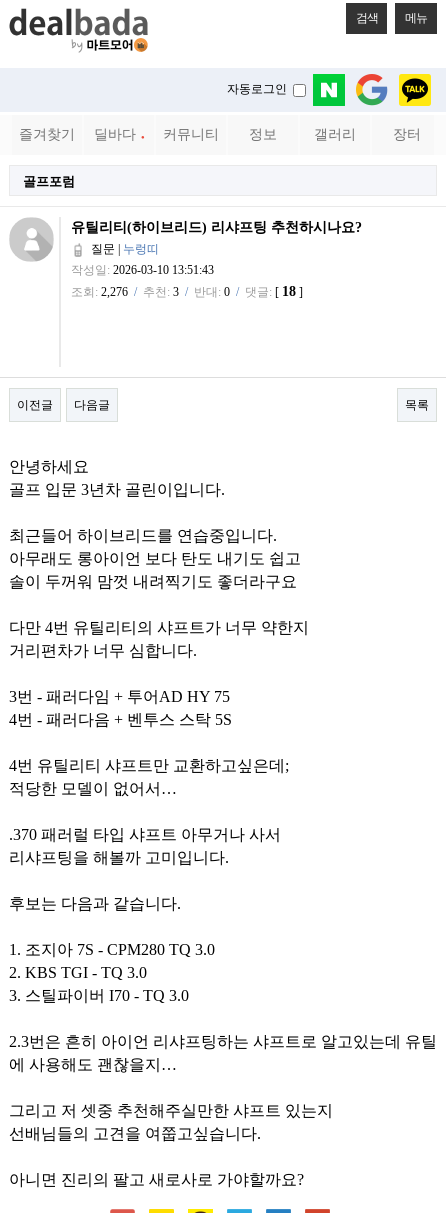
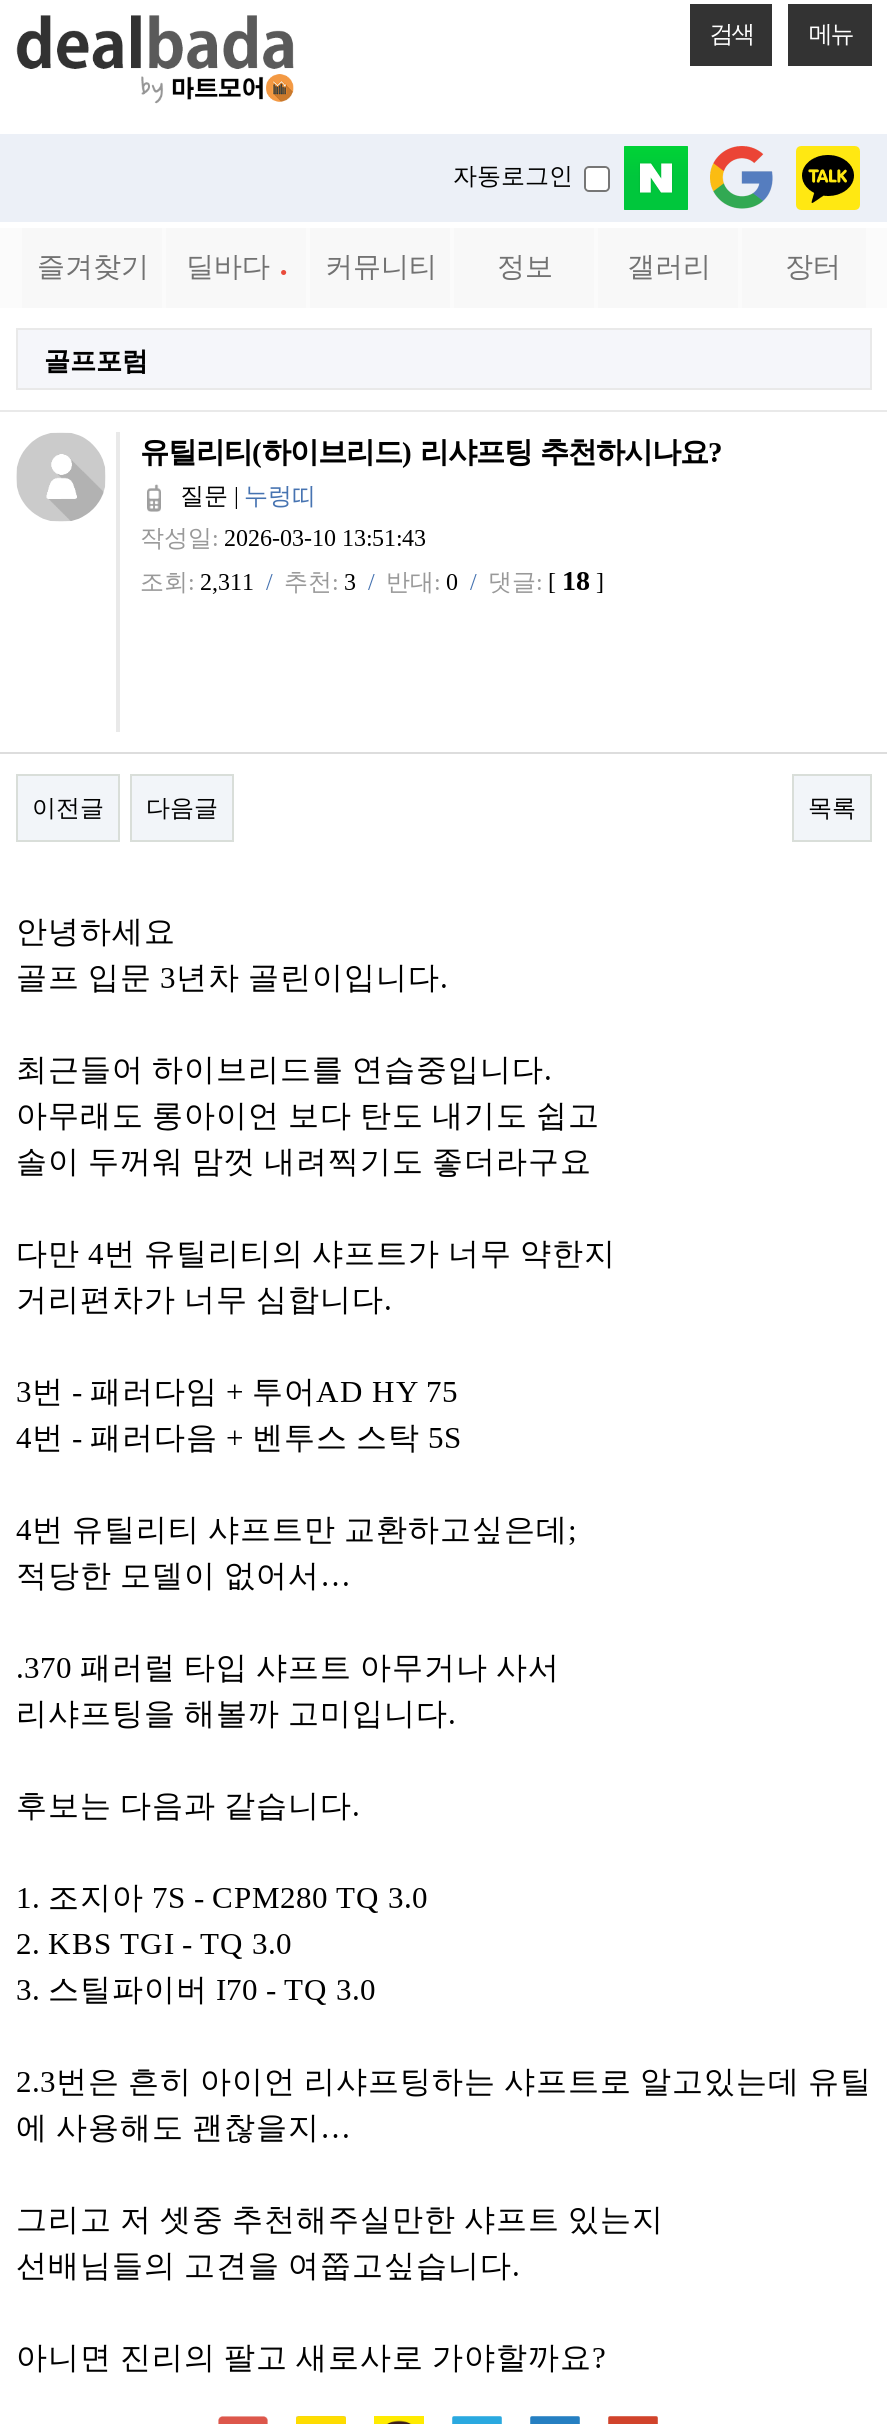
[71,284,303,299] 조회: 2,276 / 추천: 3 / 반대: 0 / 댓글: [18] -> [140,566,604,596] 조회: 2,311 / 추천: 3 / 반대: 0 / 댓글: [18]

